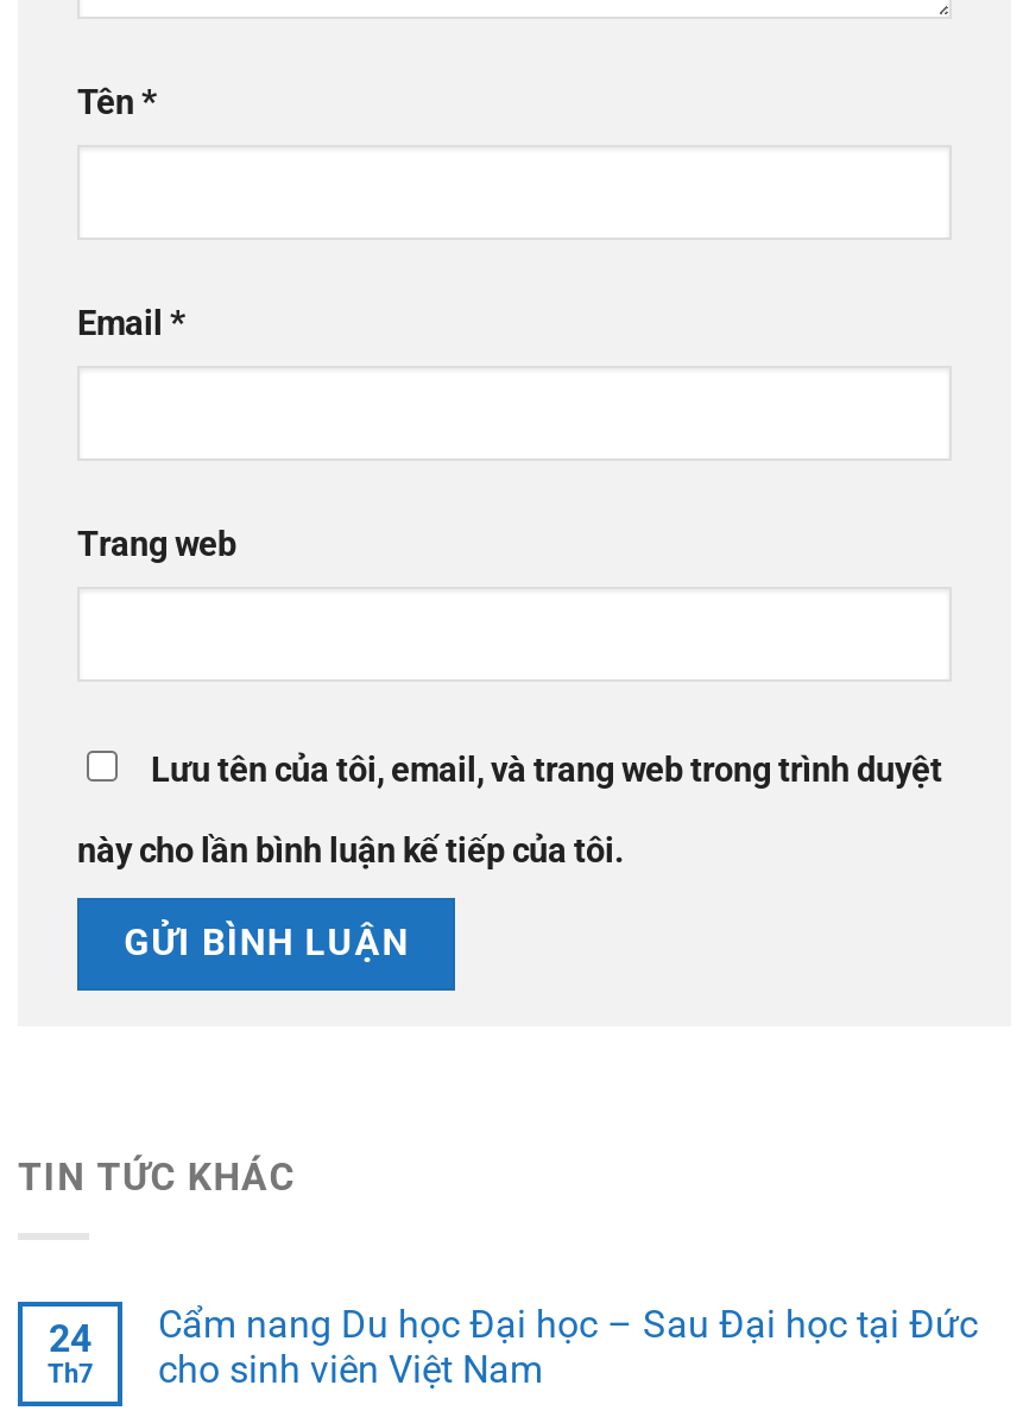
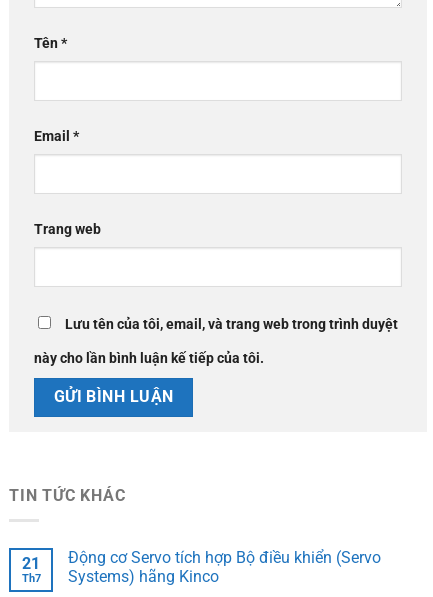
[158,1301,978,1391] Cẩm nang Du học Đại học – Sau Đại học tại Đức | cho sinh viên Việt Nam -> [68,548,381,586] Động cơ Servo tích hợp Bộ điều khiển (Servo | Systems) hãng Kinco
[49,1315,91,1360] 24 -> [22,554,40,573] 21

